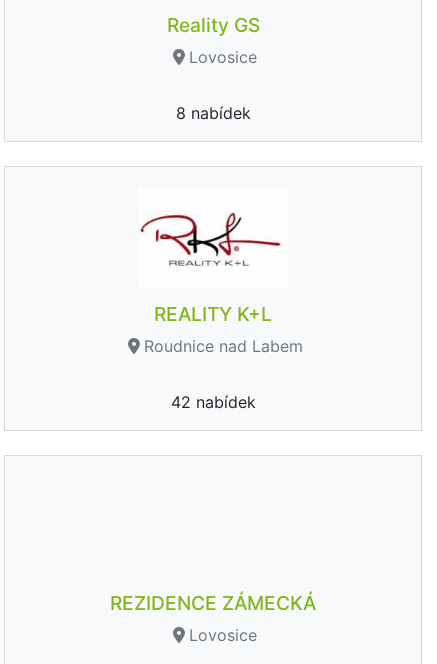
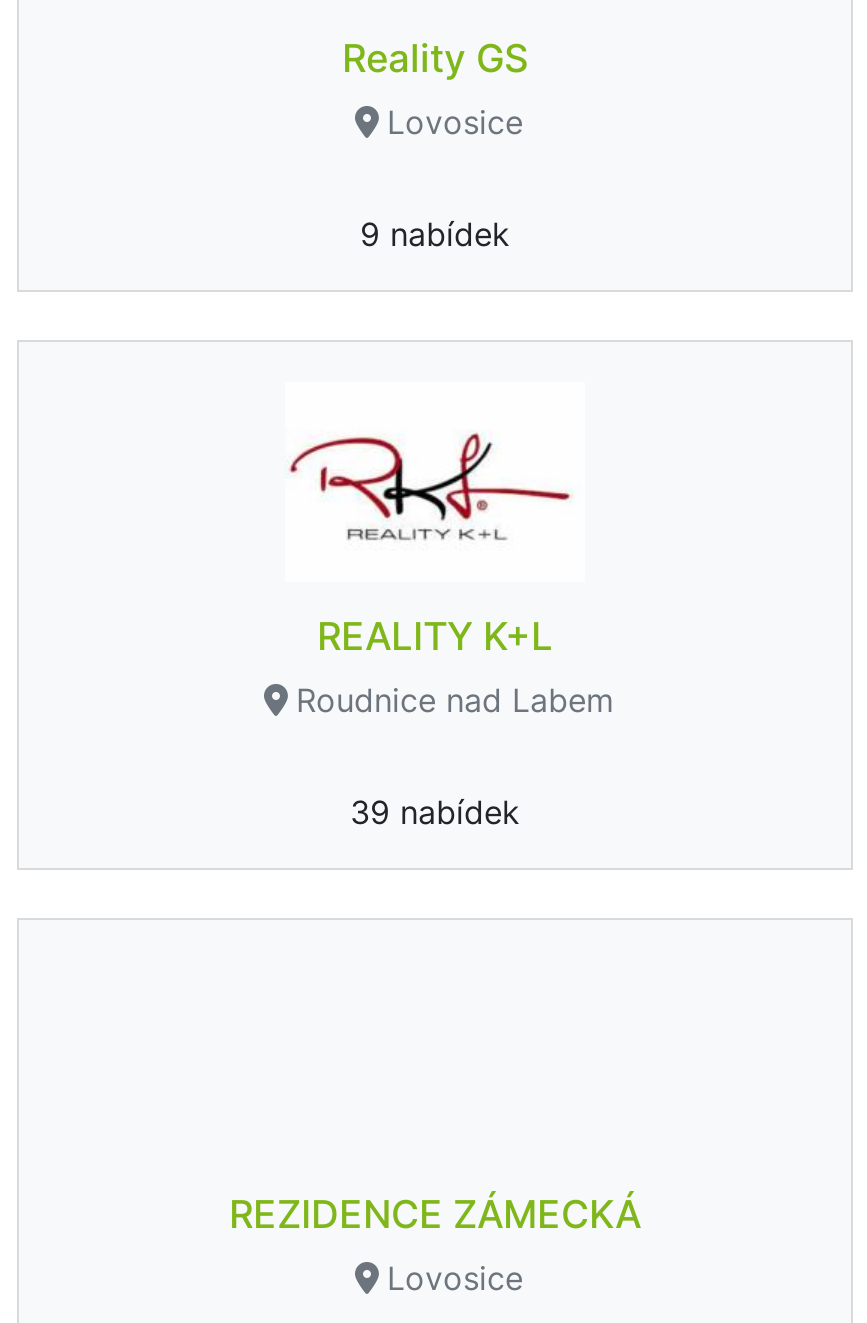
[175,103,250,123] 8 nabídek -> [360,215,510,255] 9 nabídek
[170,392,255,412] 42 nabídek -> [350,793,520,833] 39 nabídek

